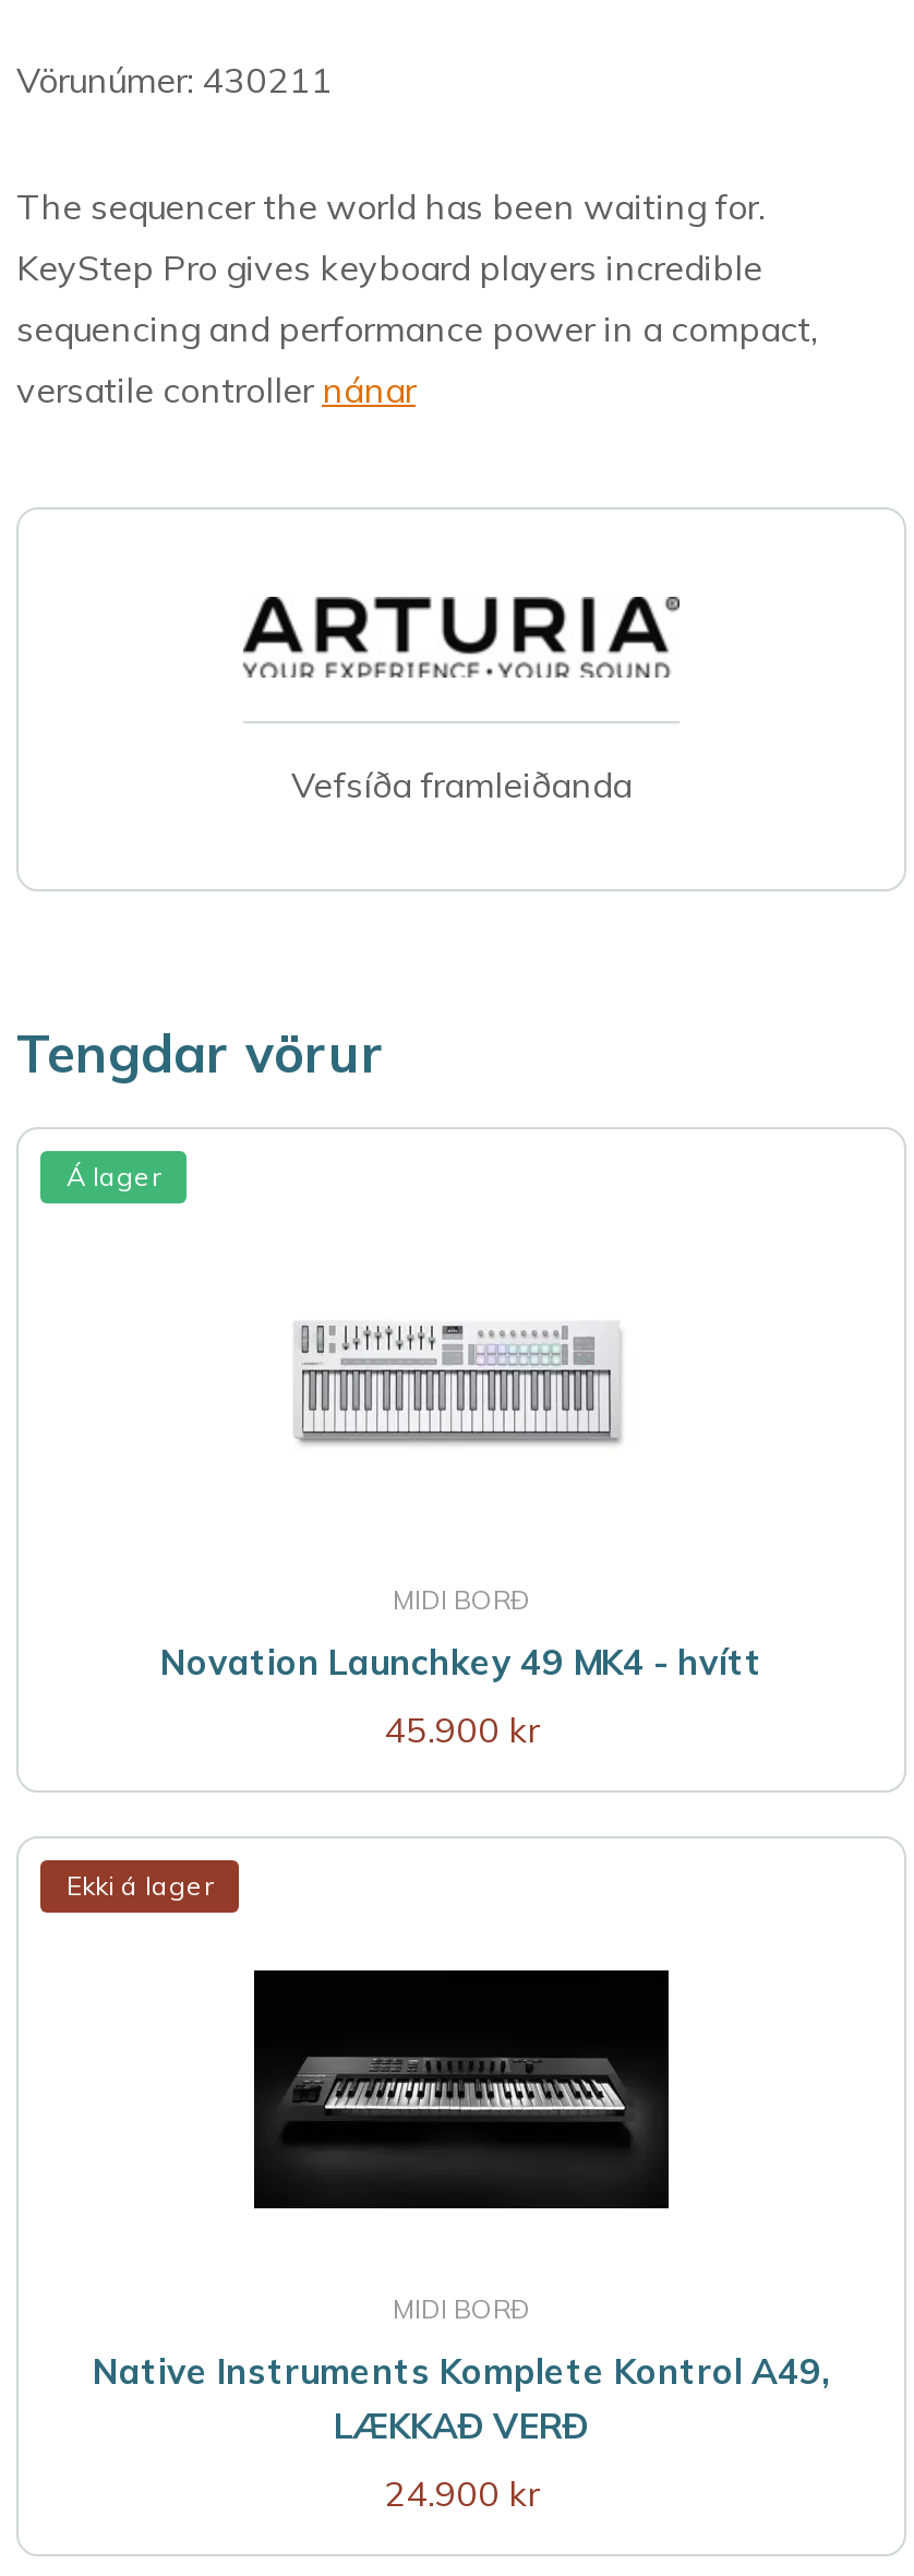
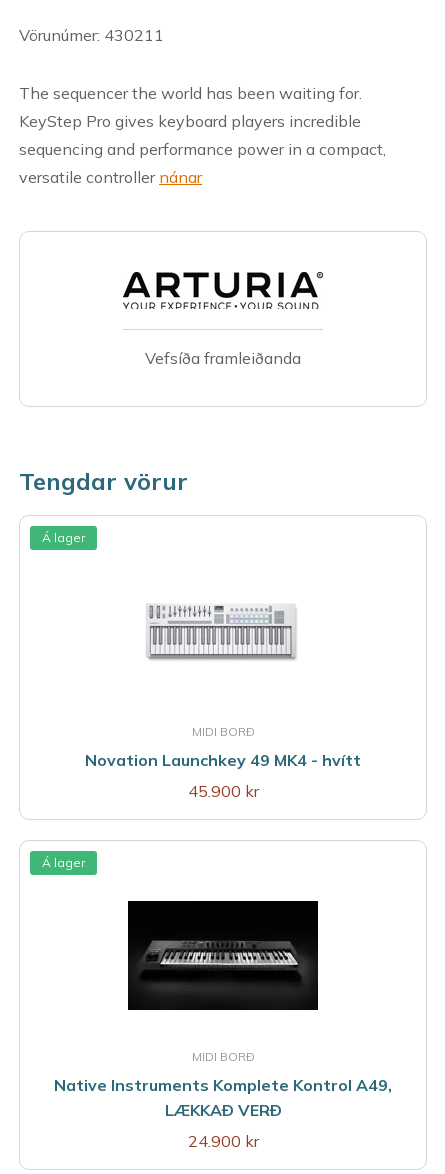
[67,1869,213,1902] Ekki á lager -> [42,855,85,870] Á lager

